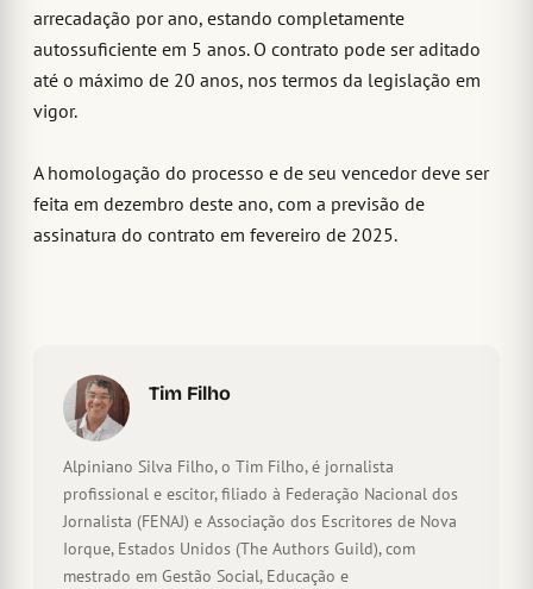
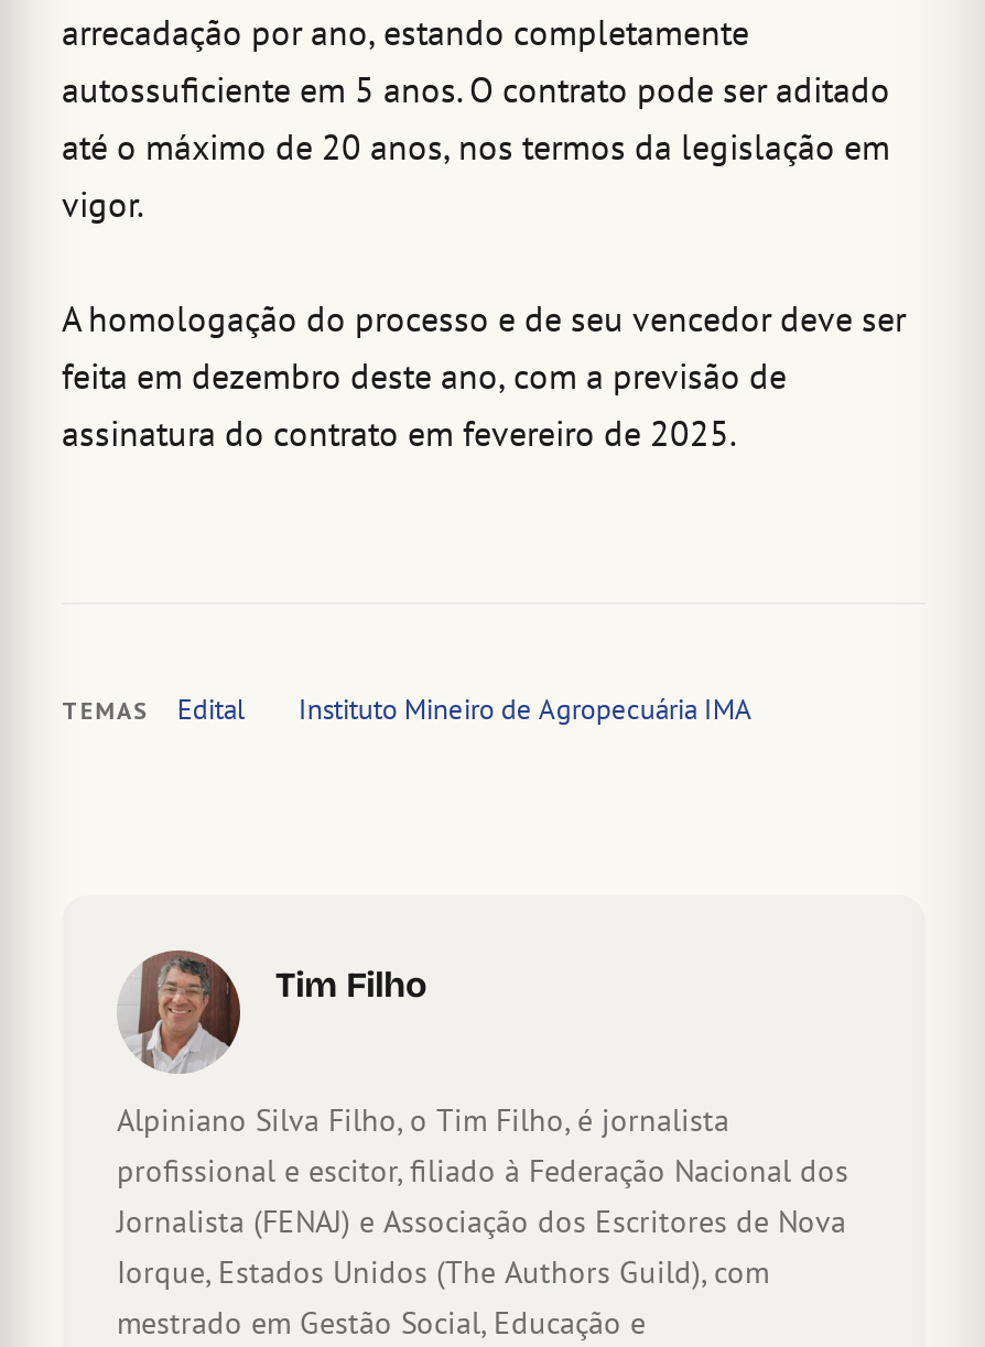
none -> [62,691,752,728] TEMAS | Edital | Instituto Mineiro de Agropecuária IMA

